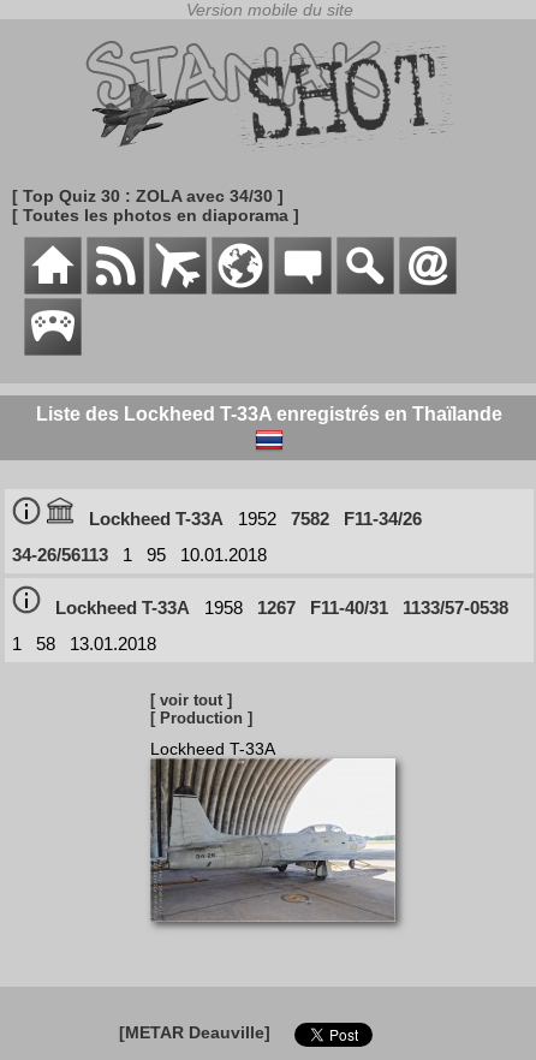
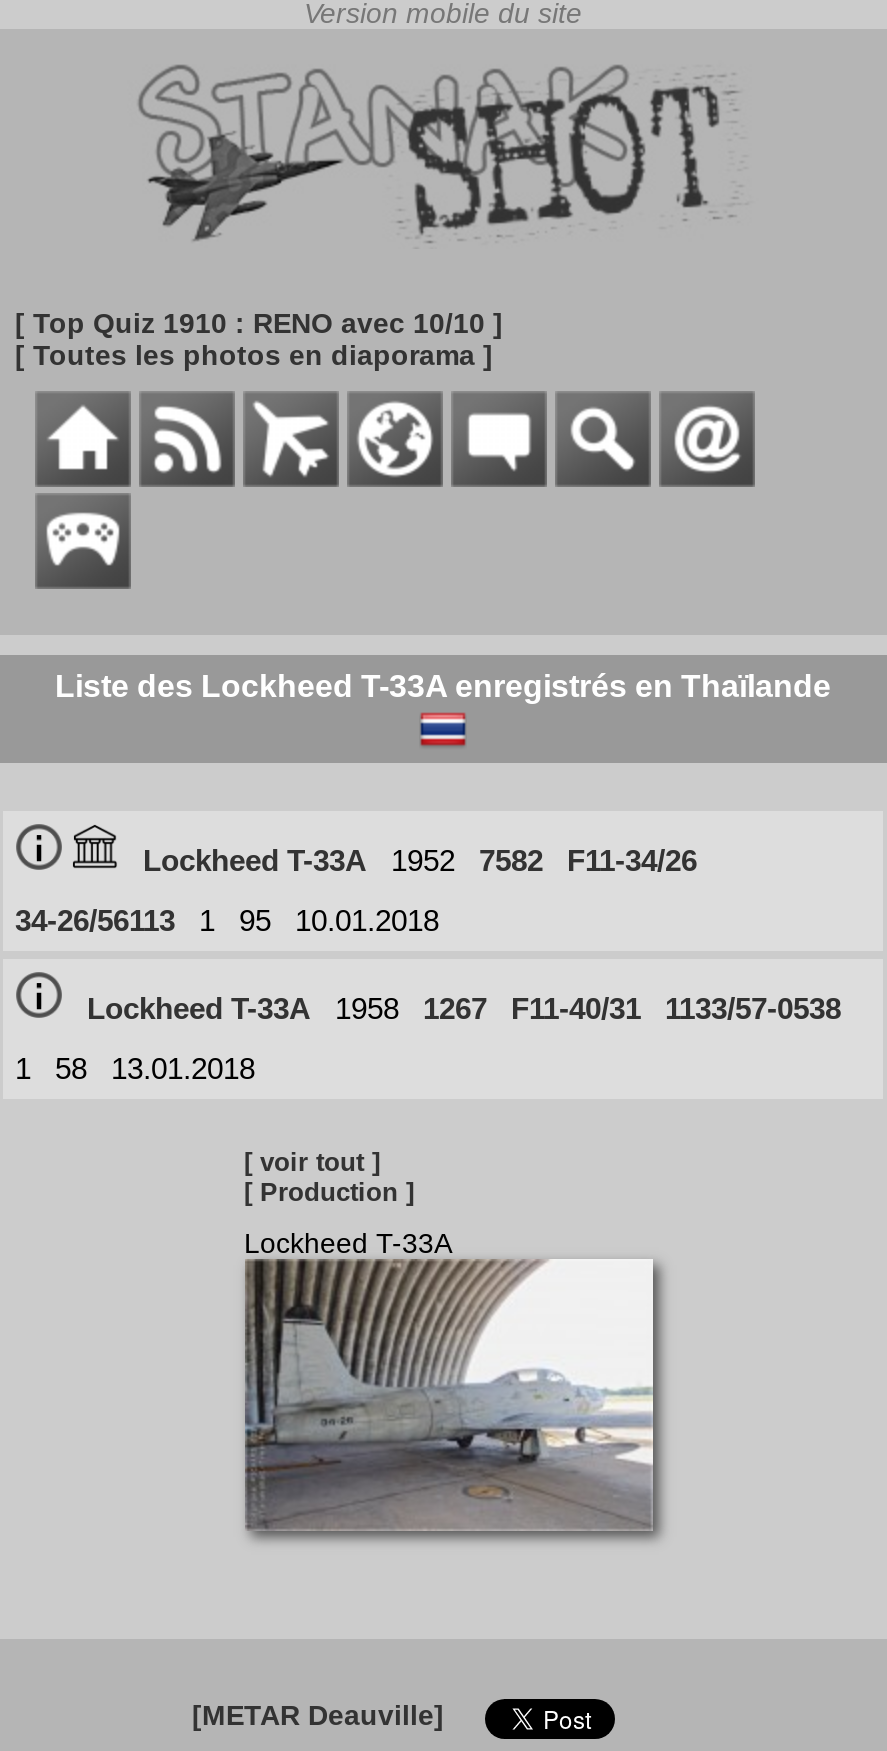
[12,186,284,206] [ Top Quiz 30 : ZOLA avec 34/30 ] -> [15,307,503,339] [ Top Quiz 1910 : RENO avec 10/10 ]

